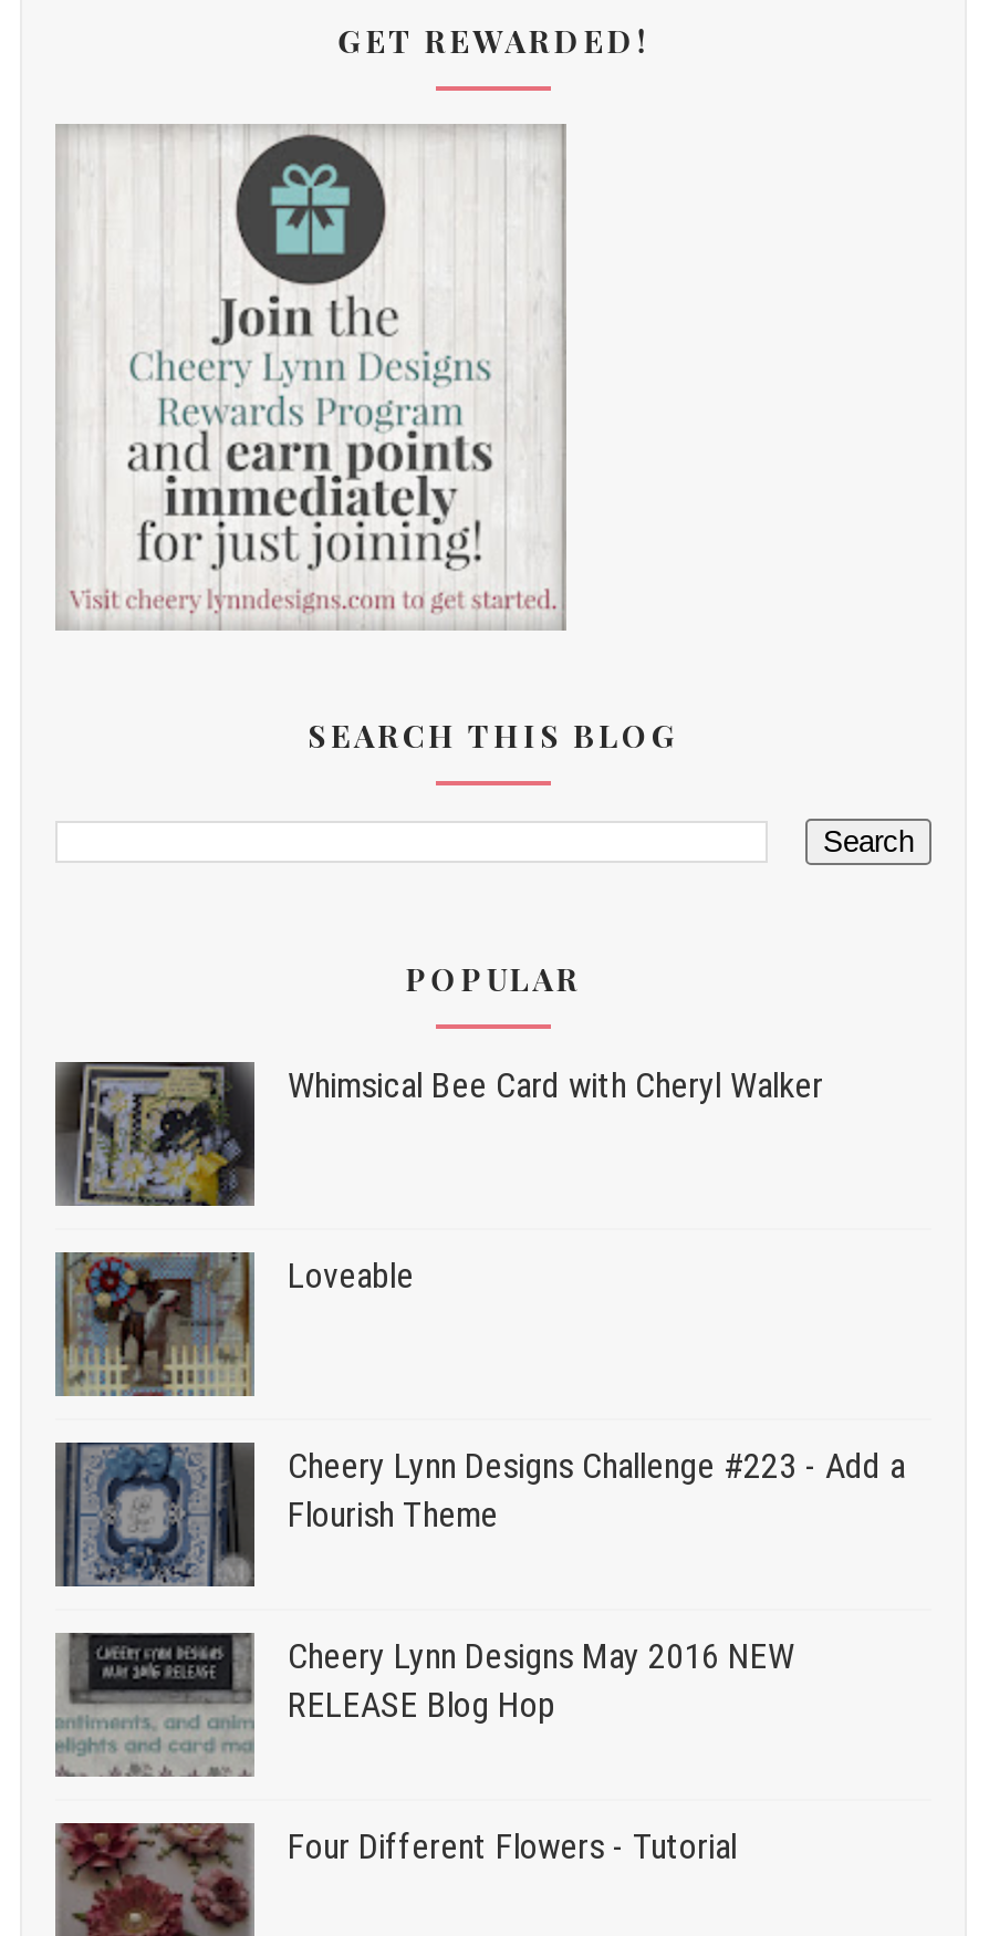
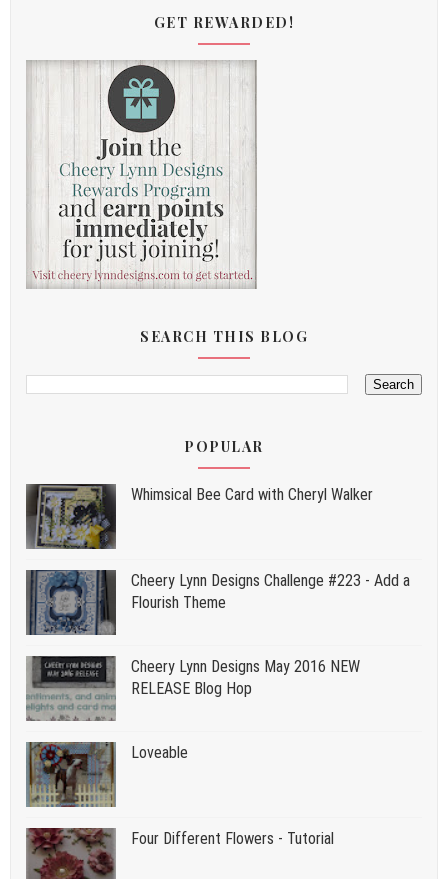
moved [55,1252,414,1396] -> [29,742,188,807]: [image] | Loveable
moved [58,1440,905,1725] -> [27,569,410,698]: [image] | Cheery Lynn Designs Challenge #223 - Add a | Flourish Theme | Cheery Lynn Designs May 2016 NEW | RELEASE Blog Hop

